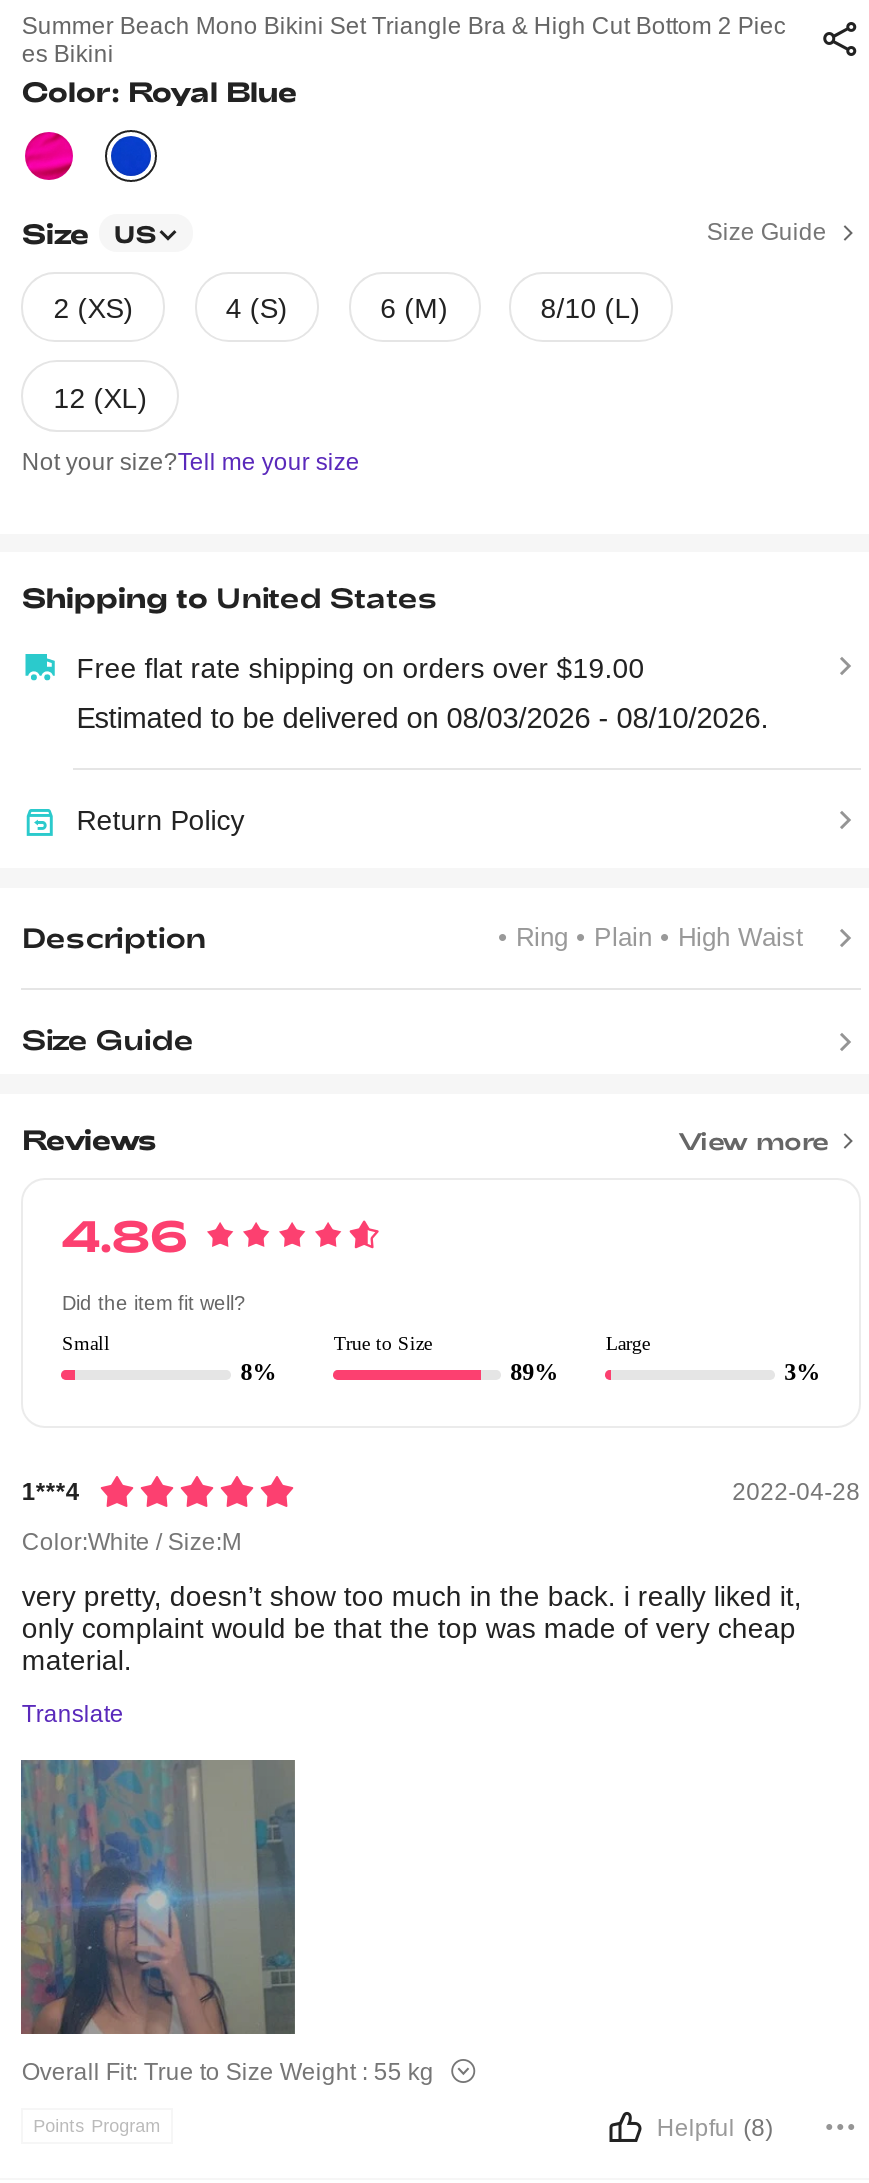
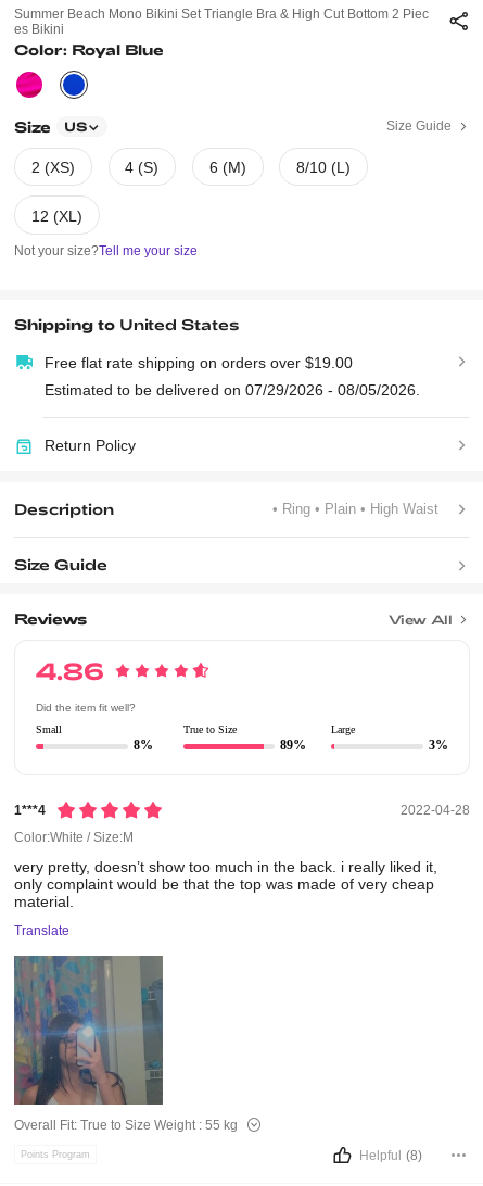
[76,702,768,734] Estimated to be delivered on 08/03/2026 - 08/10/2026. -> [44,381,420,399] Estimated to be delivered on 07/29/2026 - 08/05/2026.
[678,1125,828,1153] View more -> [388,611,452,626] View All

